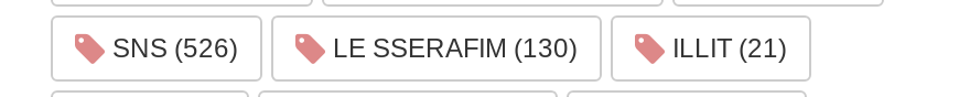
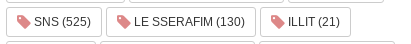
[106,34,238,65] SNS (526) -> [31,15,91,29] SNS (525)

